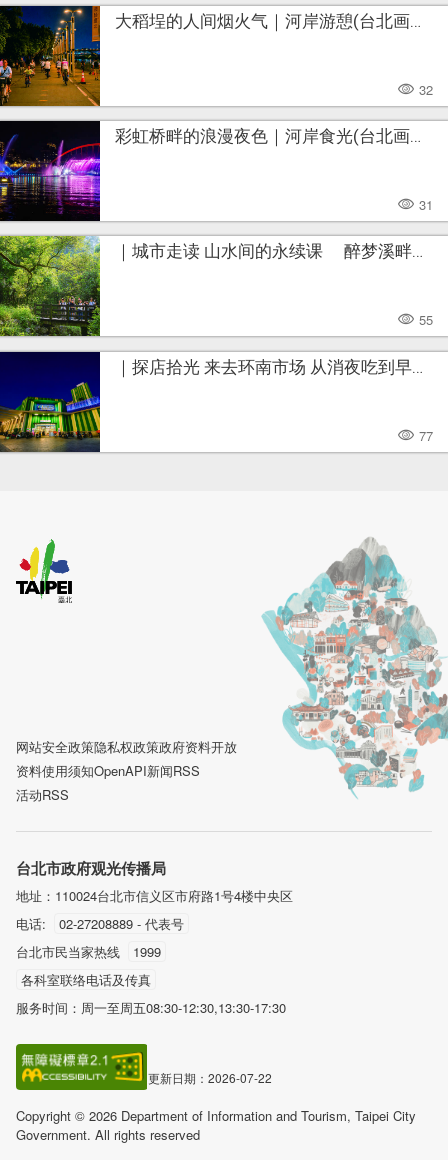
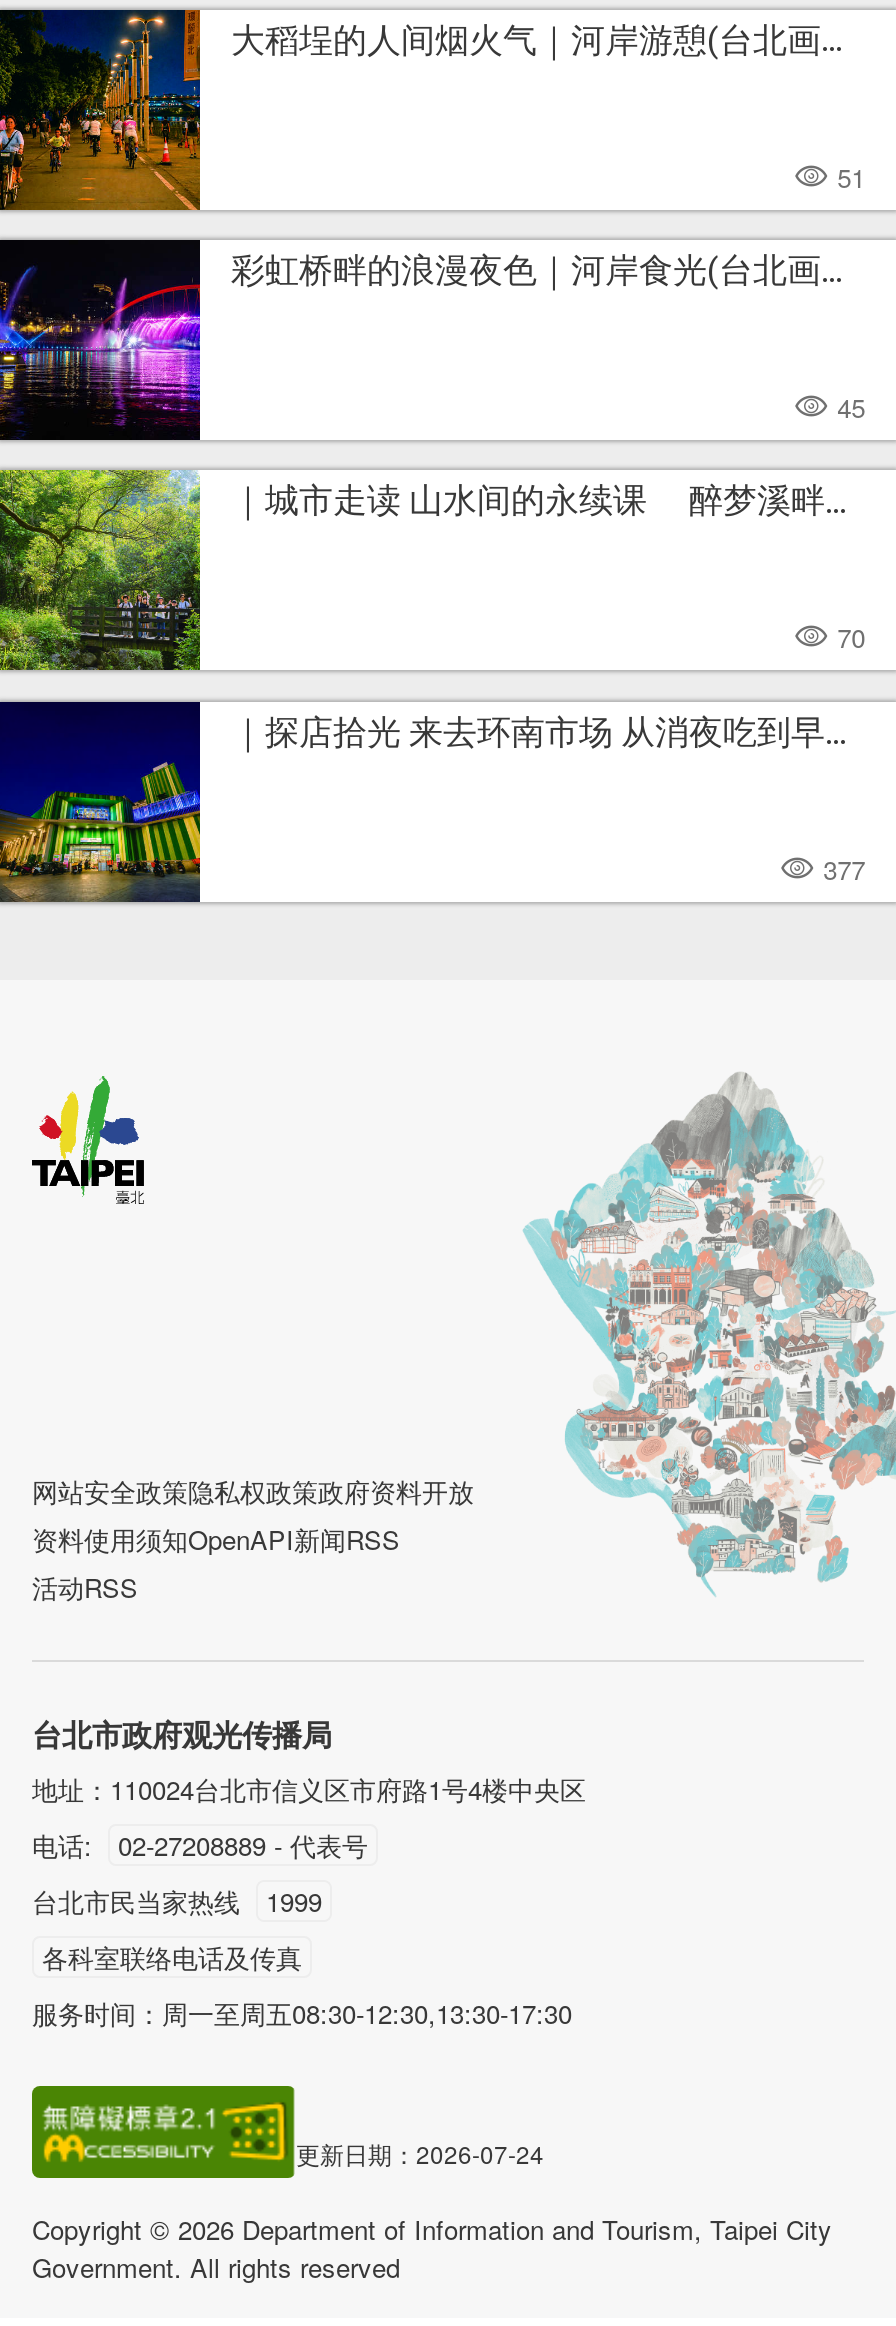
[419,80,433,99] 32 -> [837,157,865,195] 51
[419,195,433,214] 31 -> [837,388,865,426] 45
[419,310,433,329] 55 -> [837,619,865,657] 70
[419,426,433,445] 77 -> [823,850,865,888] 377
[148,1069,272,1086] 更新日期：2026-07-22 -> [296,2136,544,2170] 更新日期：2026-07-24

